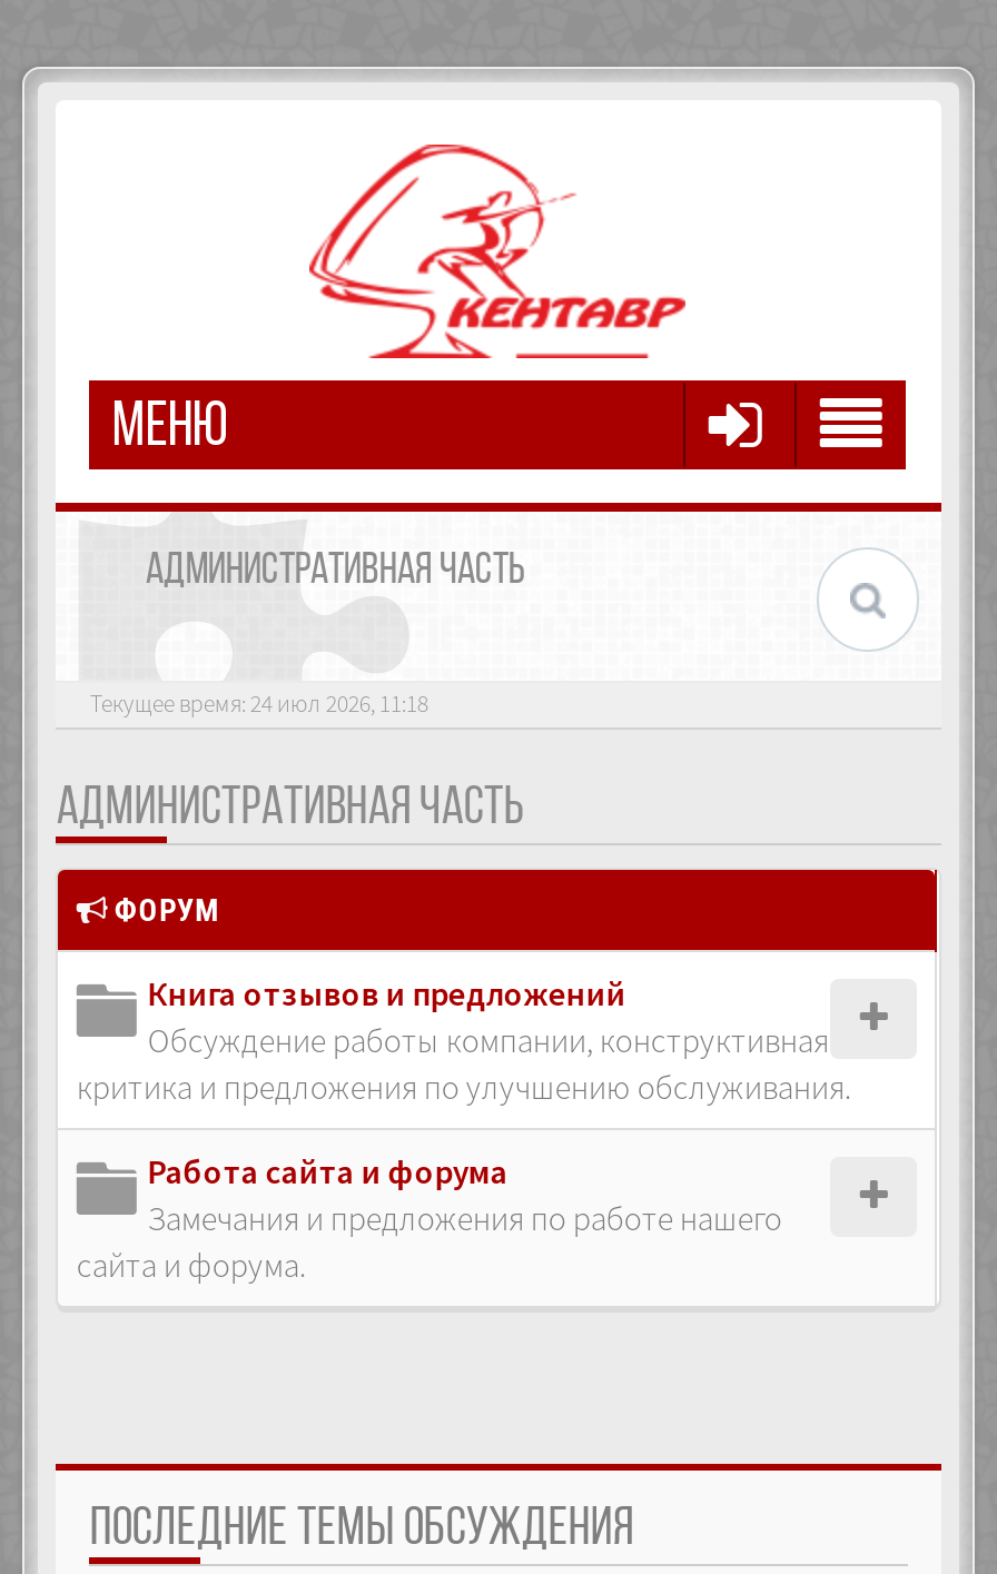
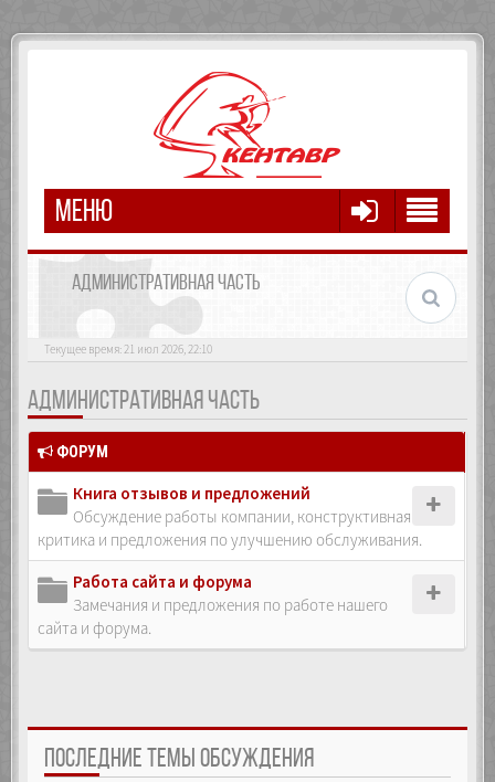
[90,687,428,719] Текущее время: 24 июл 2026, 11:18 -> [45,341,213,357] Текущее время: 21 июл 2026, 22:10

